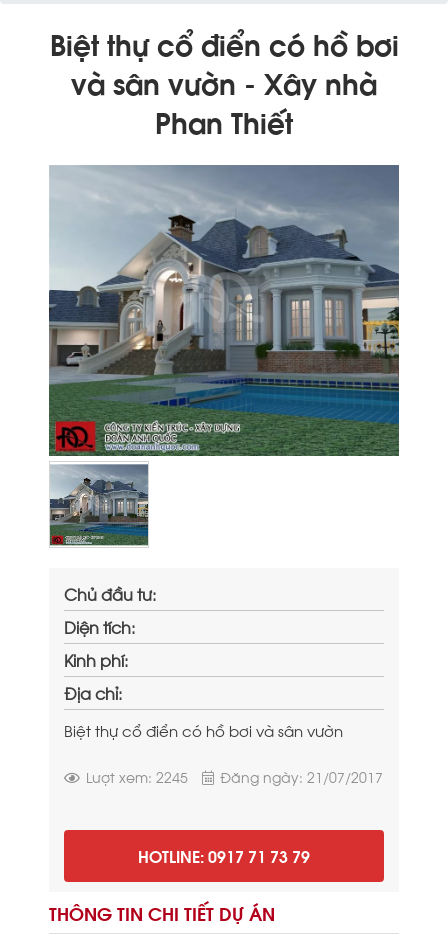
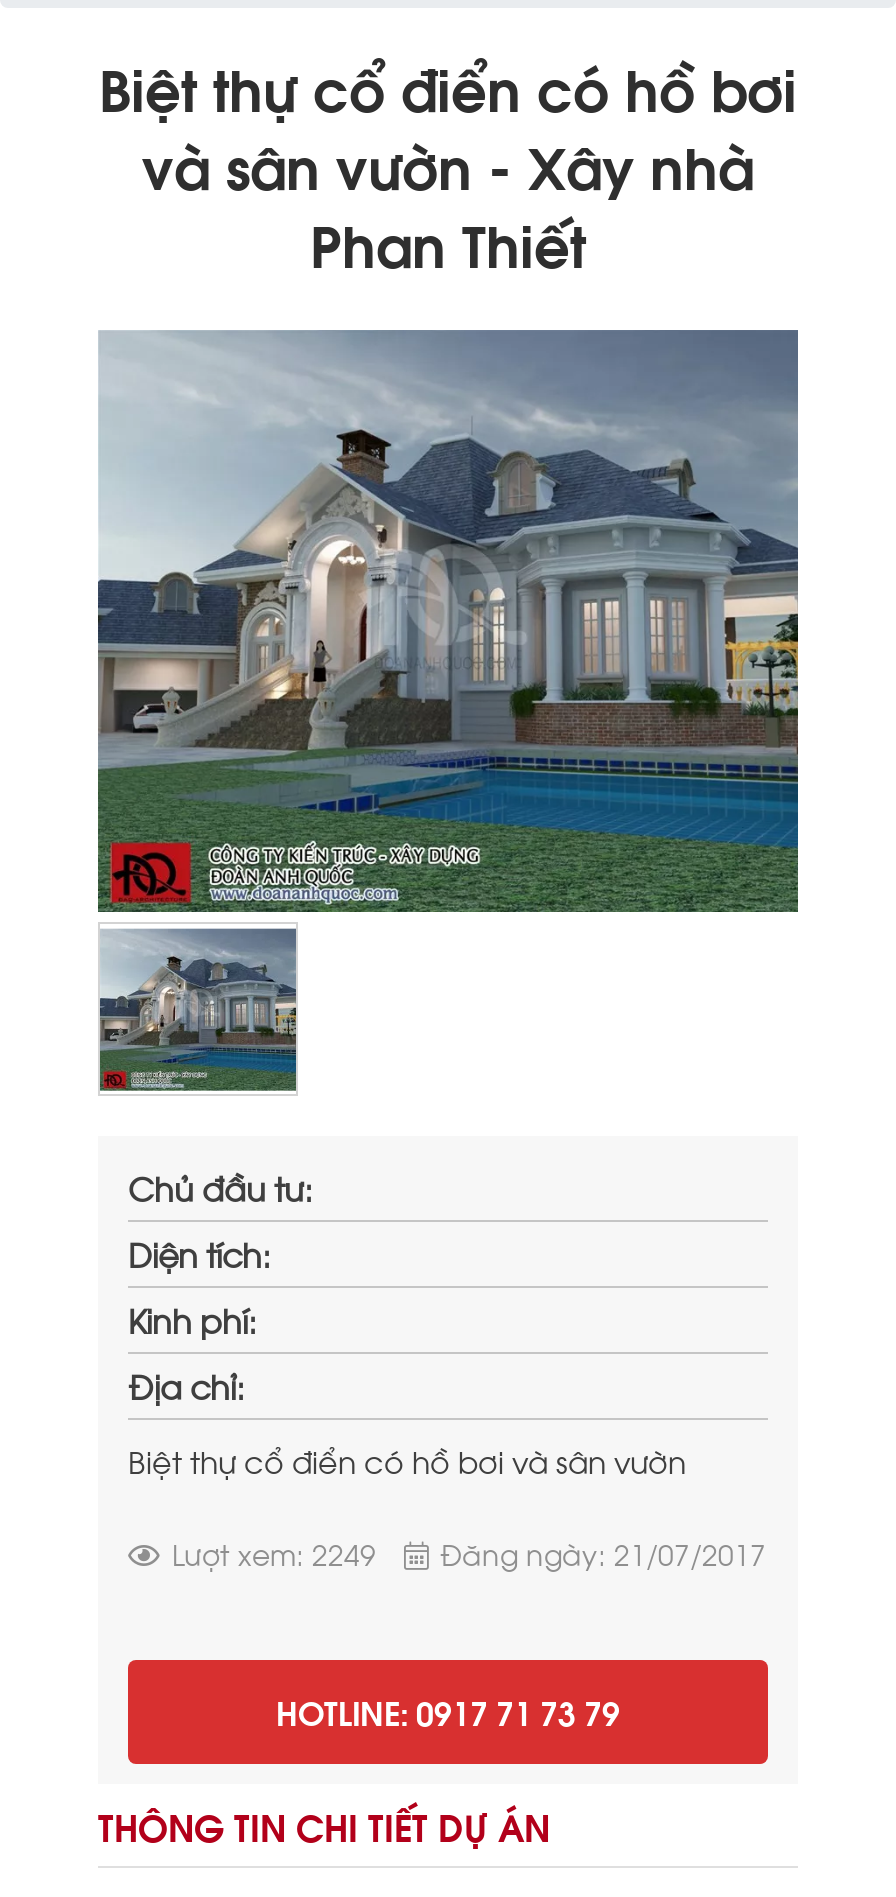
[86,766,383,787] Lượt xem: 2245 Đăng ngày: 21/07/2017 -> [172,1532,766,1574] Lượt xem: 2249 Đăng ngày: 21/07/2017

